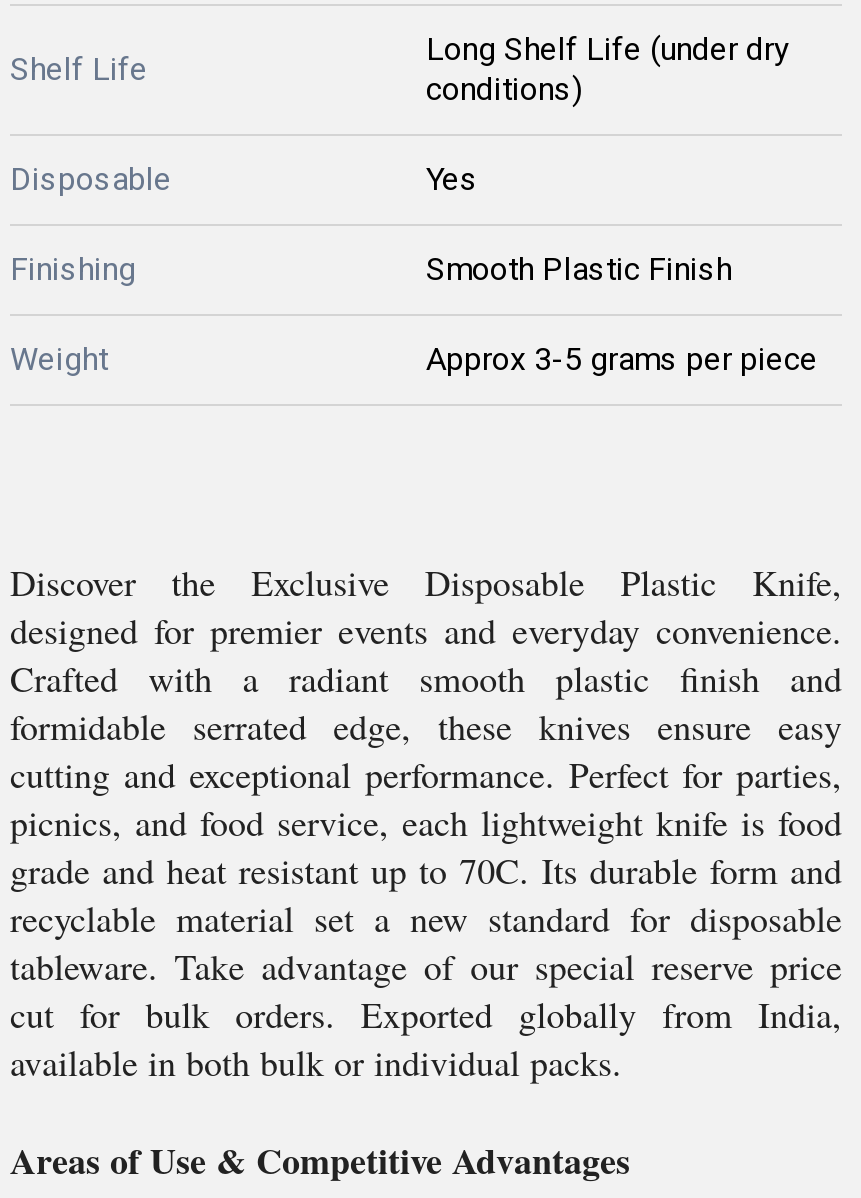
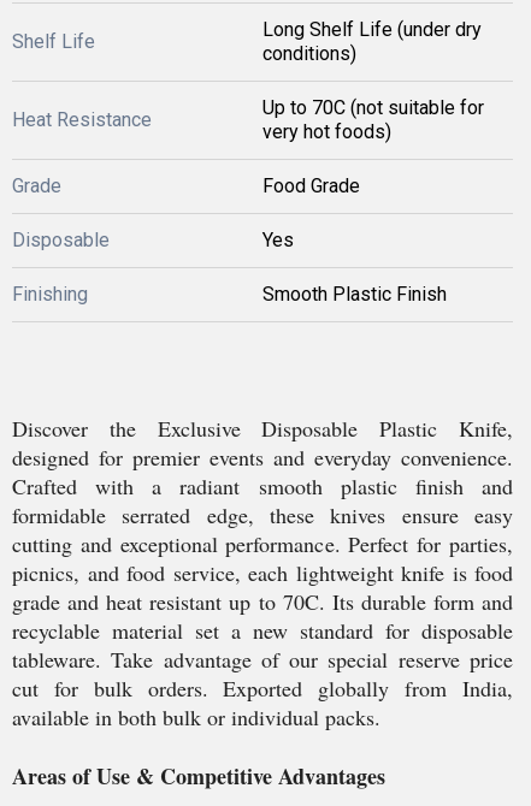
none -> [12,108,152,131] Heat Resistance
none -> [12,96,484,197] Up to 70C (not suitable for | very hot foods) | Grade | Food Grade
moved [10,160,732,288] -> [12,229,447,306]: Disposable | Yes | Finishing | Smooth Plastic Finish
[10,340,818,378] Weight | Approx 3-5 grams per piece -> none

